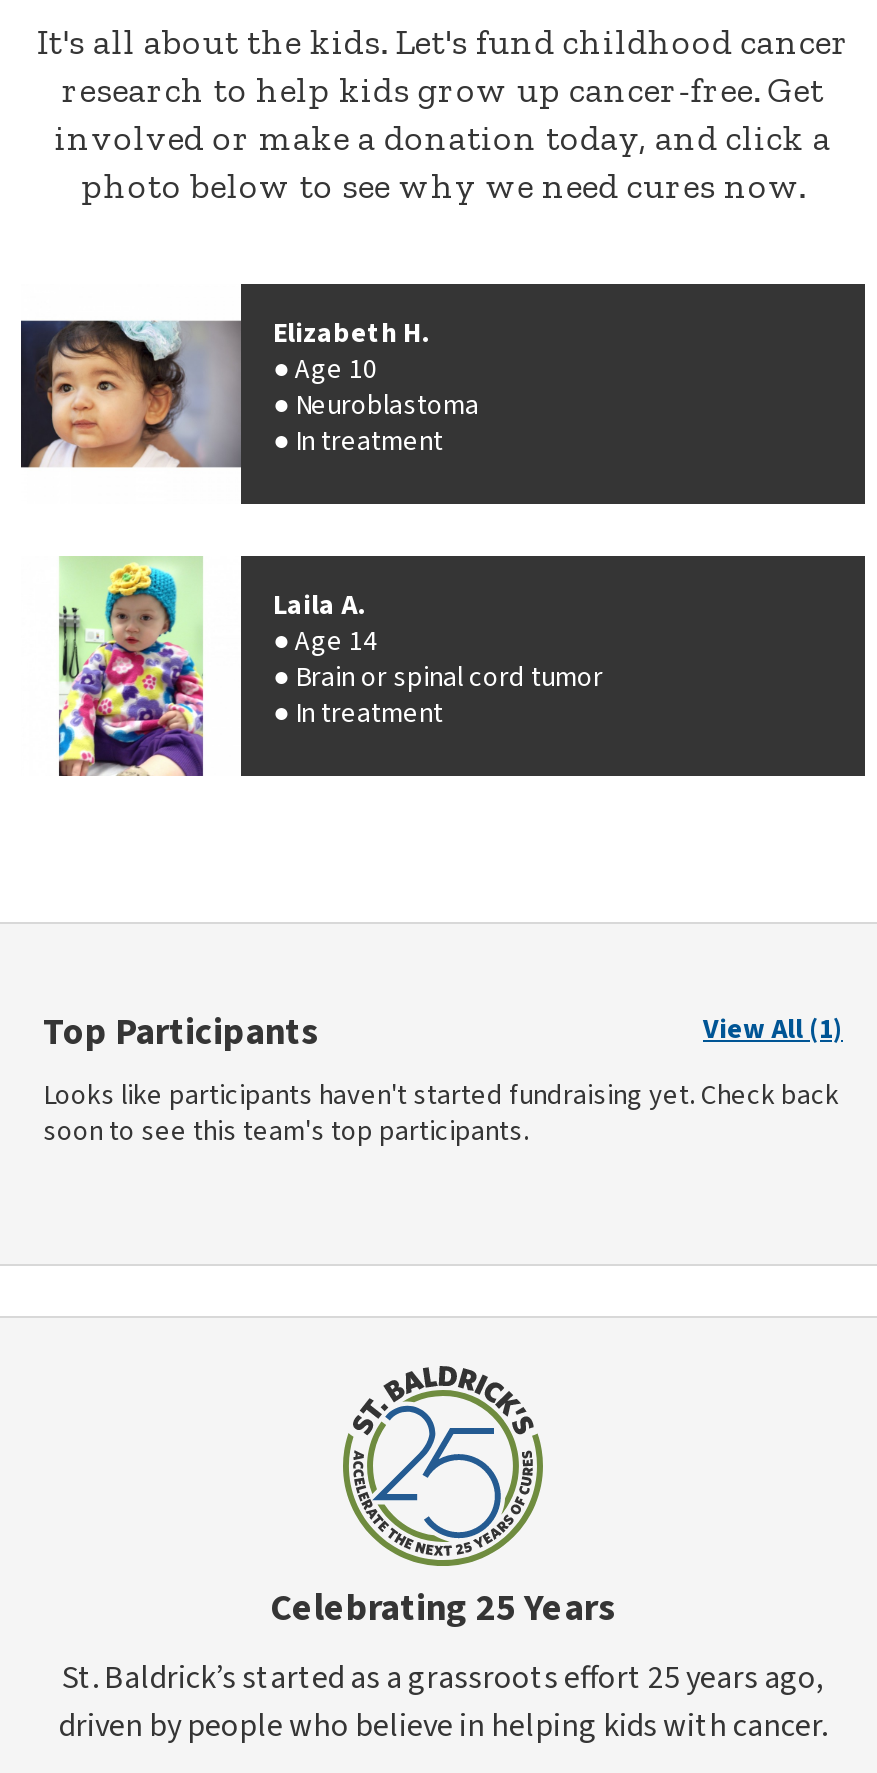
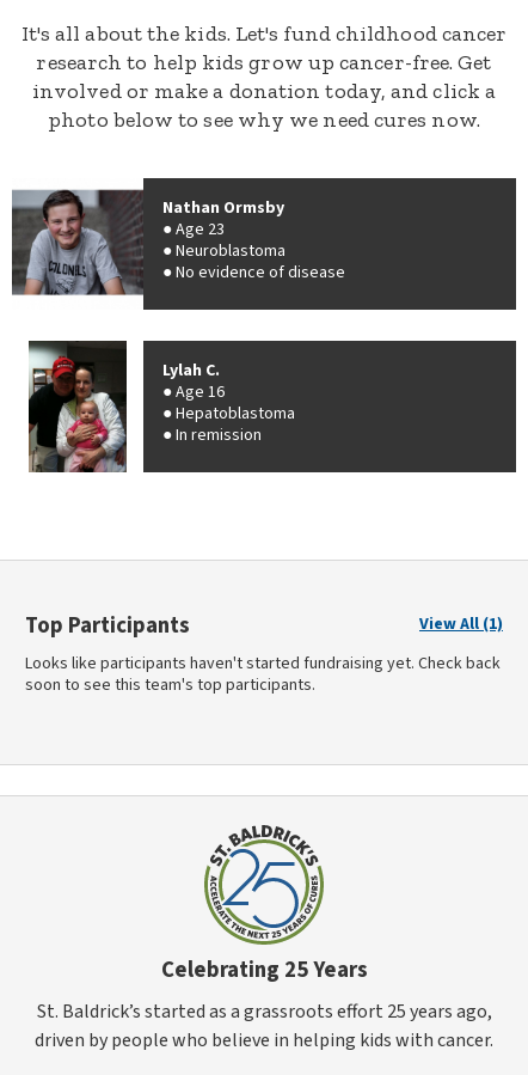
[21,302,429,480] [image] | Elizabeth H. | Age 10 -> [11,188,284,297] [image] | Nathan Ormsby | Age 23
[295,422,443,462] In treatment -> [176,261,345,285] No evidence of disease
[49,556,603,778] [image] | Laila A. | Age 14 | Brain or spinal cord tumor | In treatment -> [27,340,295,474] [image] | Lylah C. | Age 16 | Hepatoblastoma | In remission

